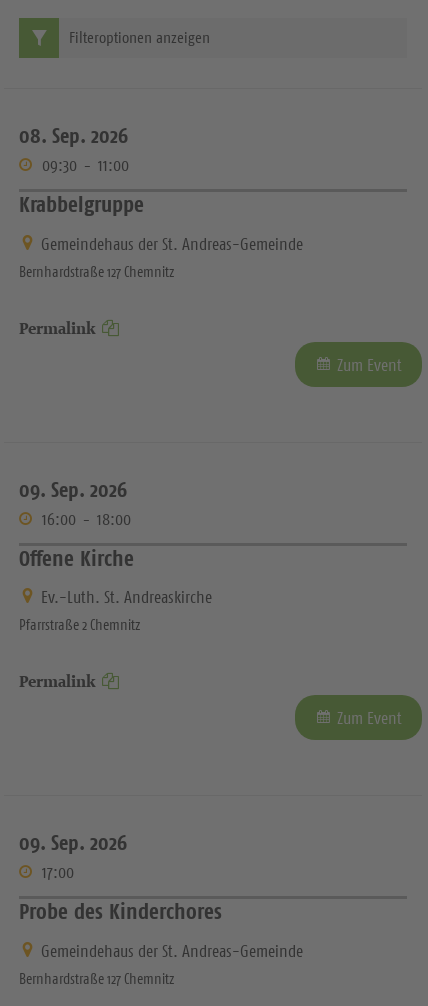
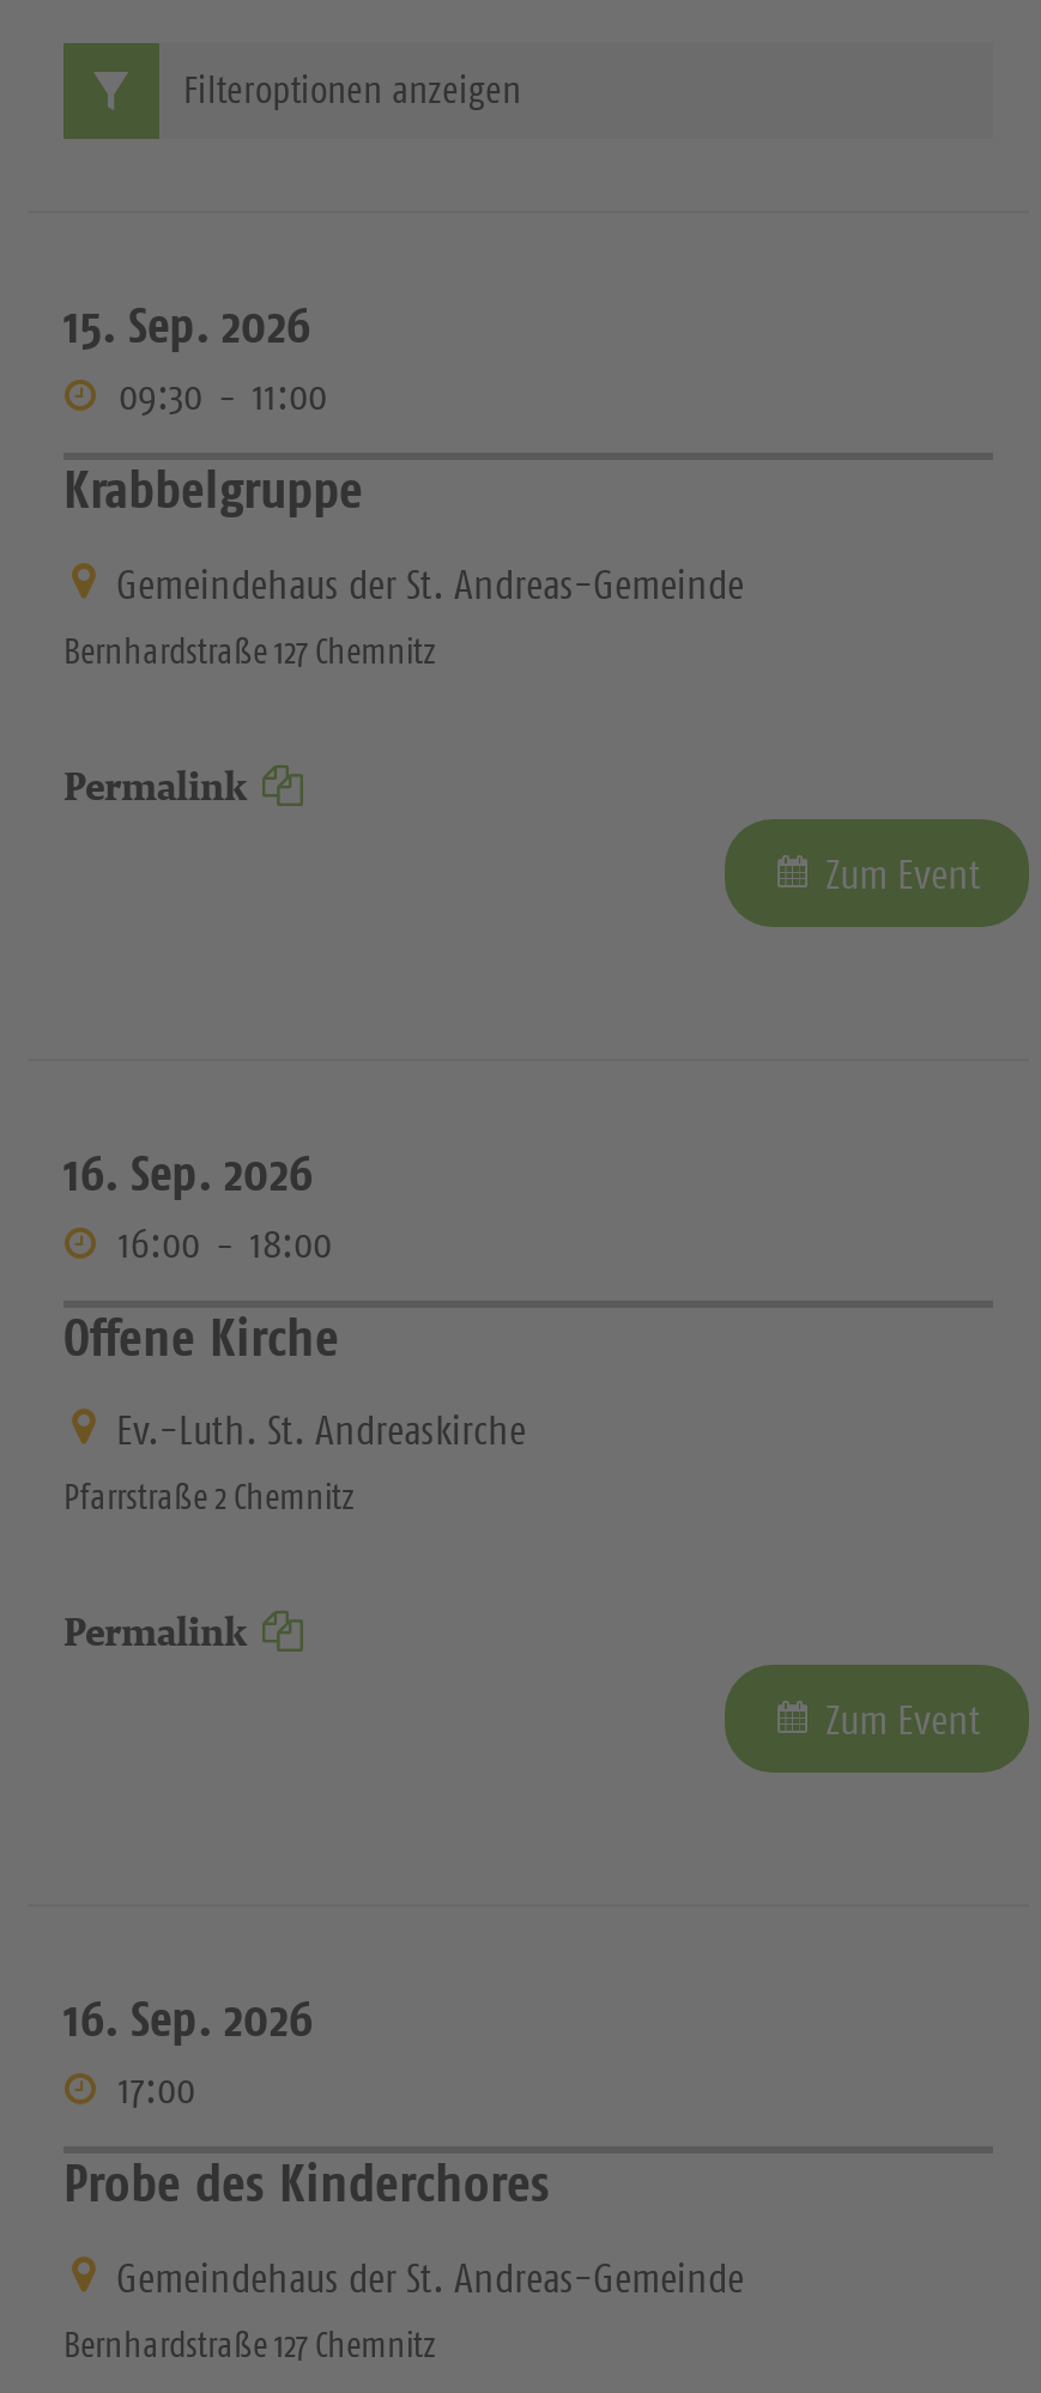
[19,122,128,149] 08. Sep. 2026 -> [63,293,310,357] 15. Sep. 2026
[19,476,127,503] 09. Sep. 2026 -> [63,1139,313,1204] 16. Sep. 2026
[19,829,127,856] 09. Sep. 2026 -> [63,1986,313,2051] 16. Sep. 2026

